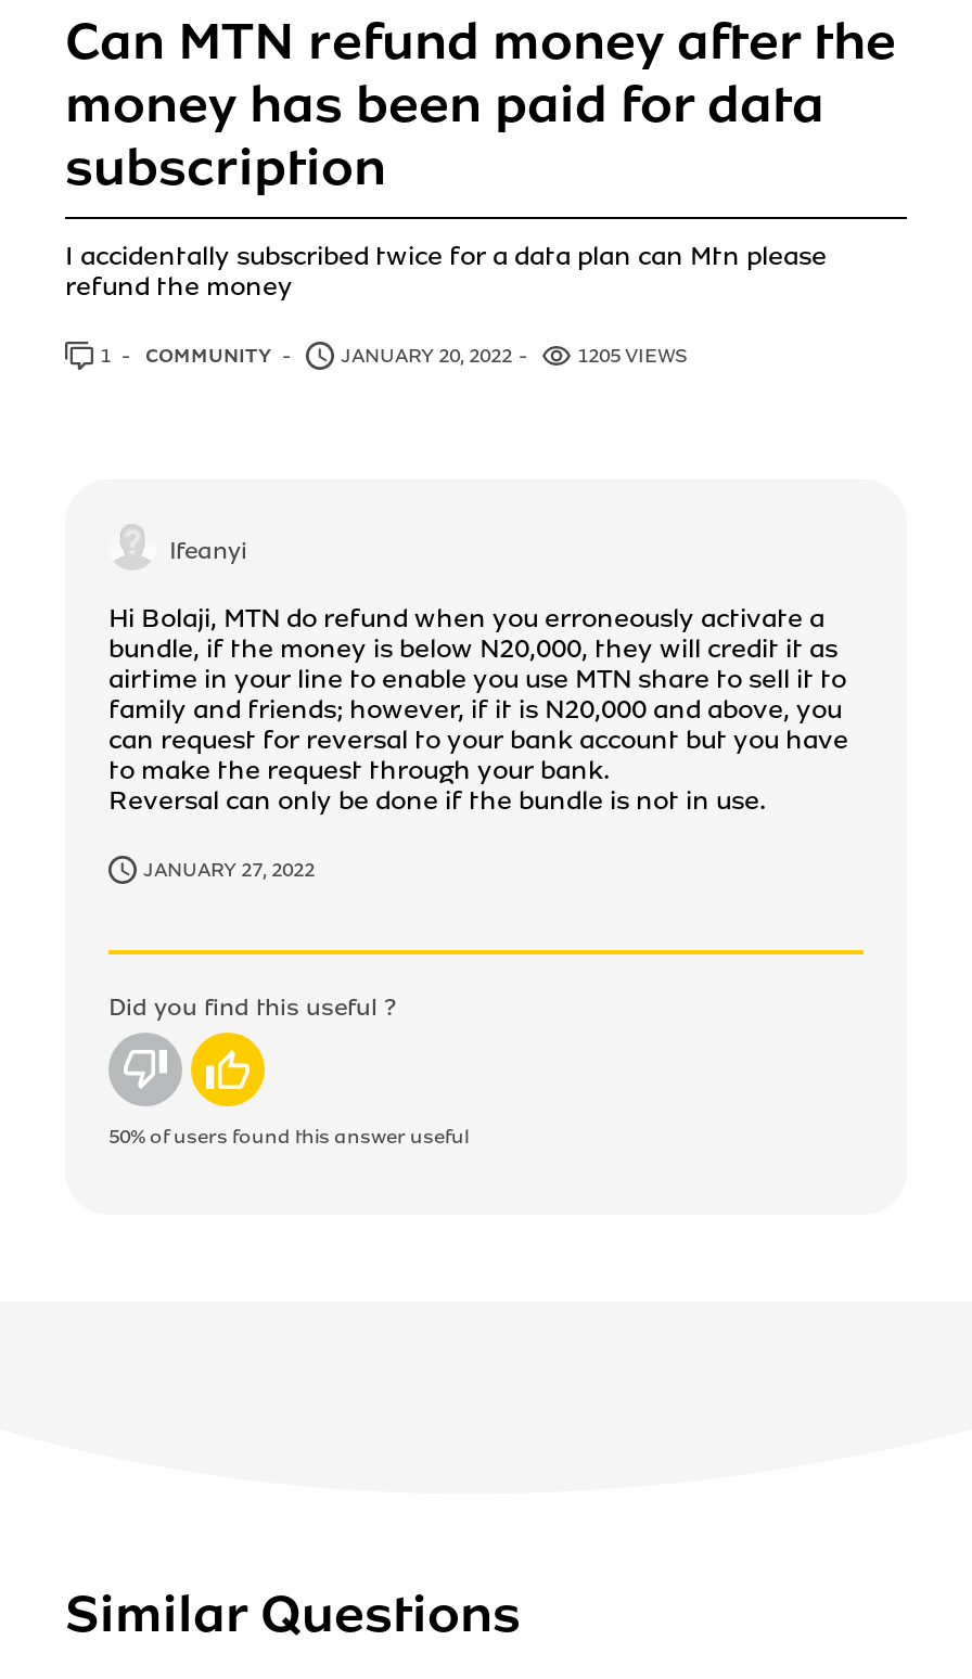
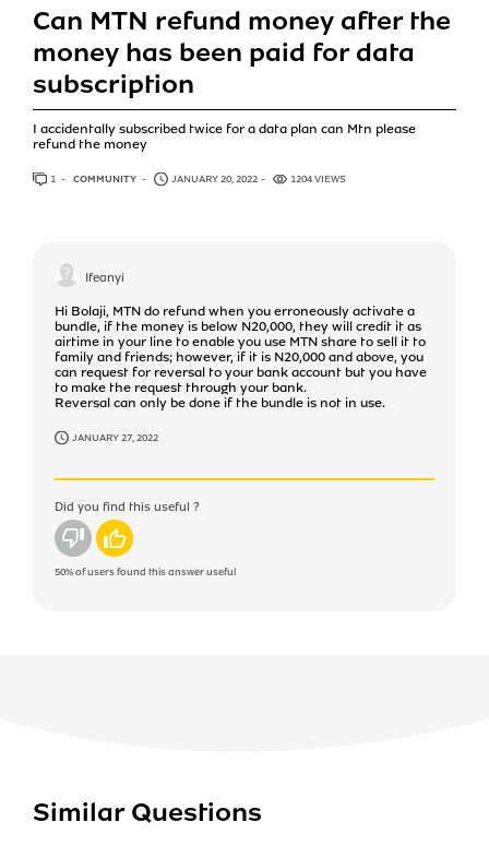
[577,342,688,368] 1205 VIEWS -> [290,172,346,185] 1204 VIEWS

